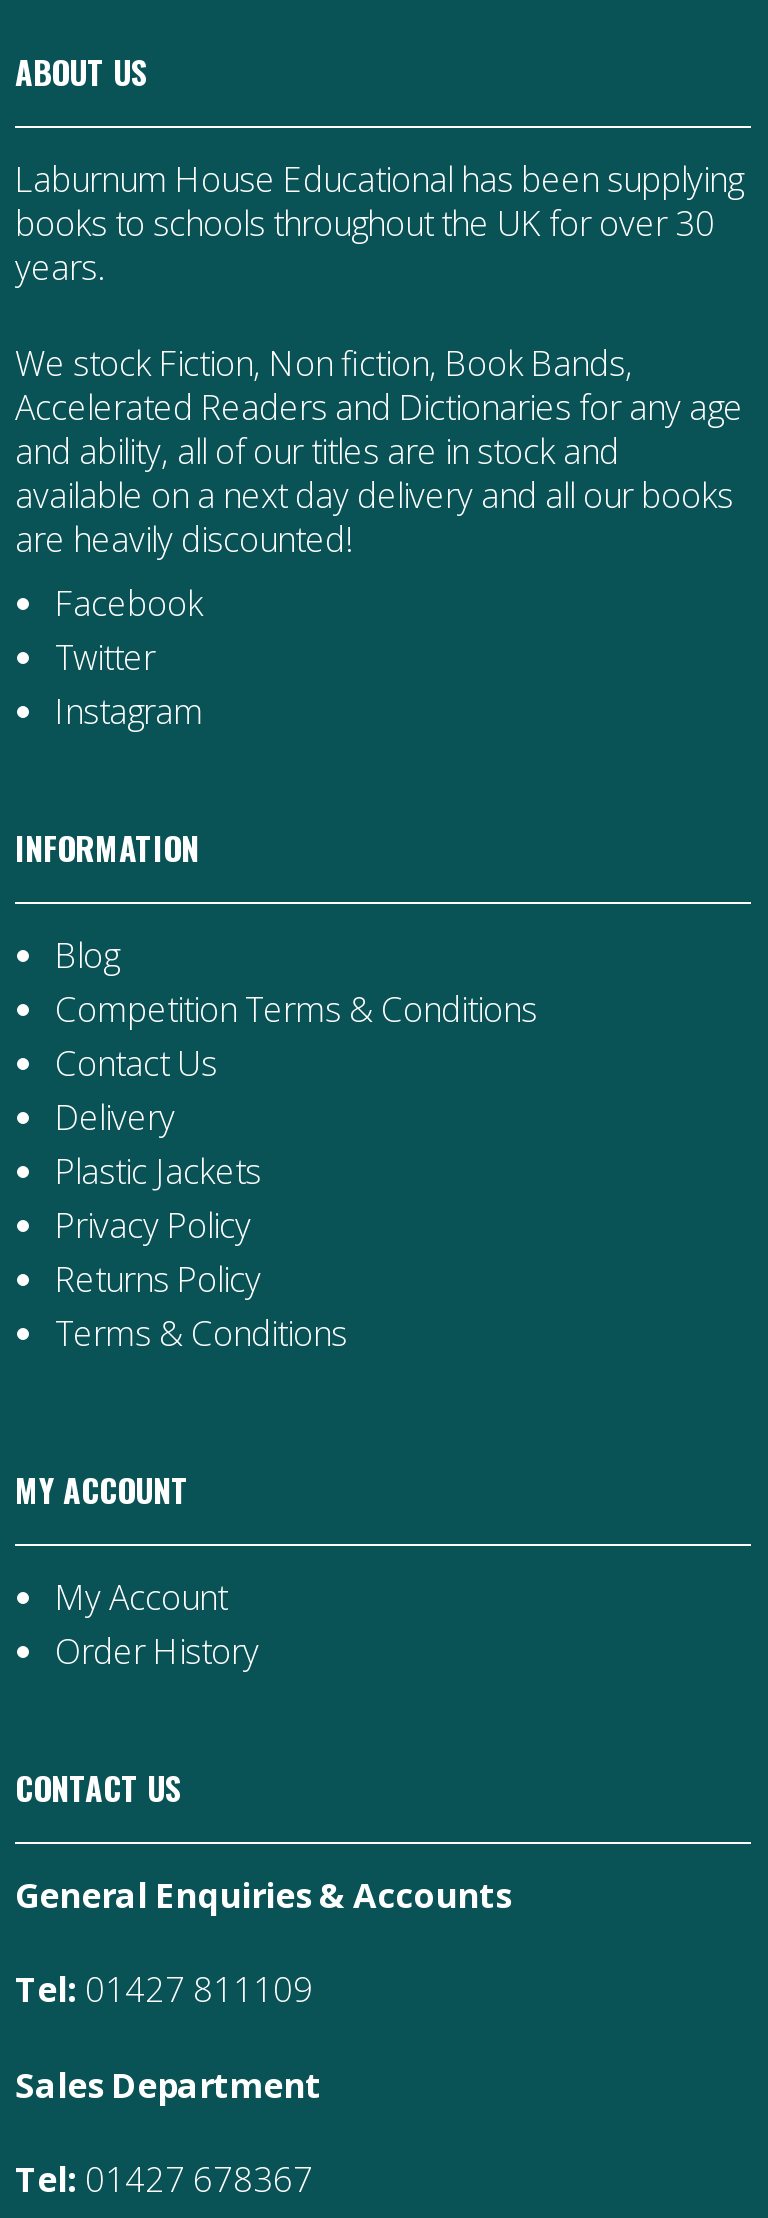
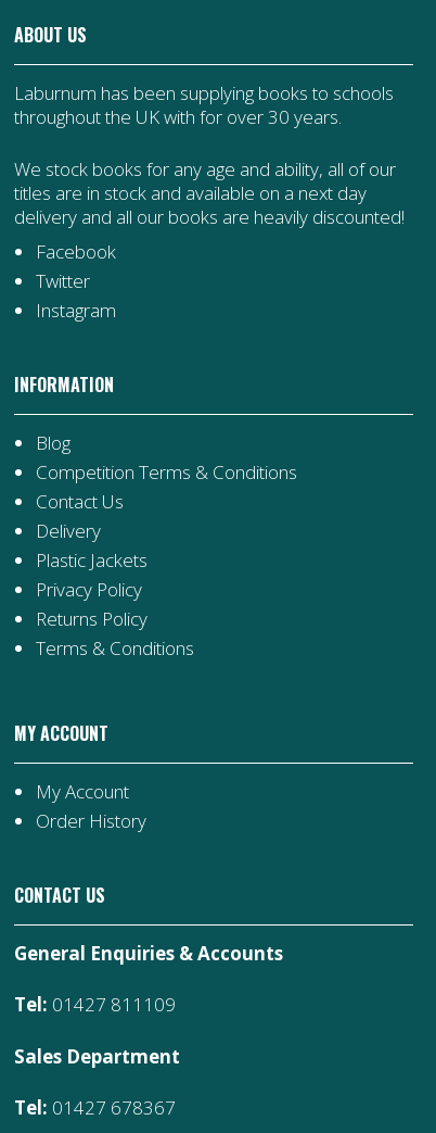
[15,157,743,291] Laburnum House Educational has been supplying | books to schools throughout the UK for over 30 | years. -> [14,81,394,130] Laburnum has been supplying books to schools | throughout the UK with for over 30 years.
[15,340,743,562] We stock Fiction, Non fiction, Book Bands, | Accelerated Readers and Dictionaries for any age | and ability, all of our titles are in stock and | available on a next day delivery and all our books | are heavily discounted! -> [14,156,405,229] We stock books for any age and ability, all of our | titles are in stock and available on a next day | delivery and all our books are heavily discounted!

